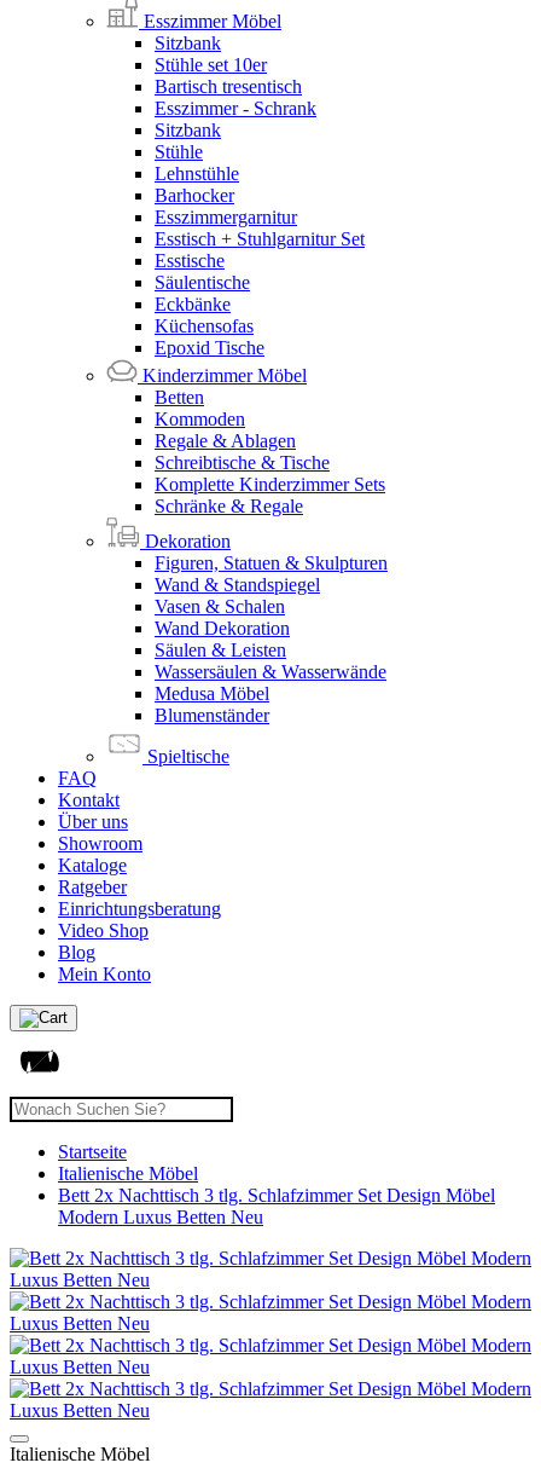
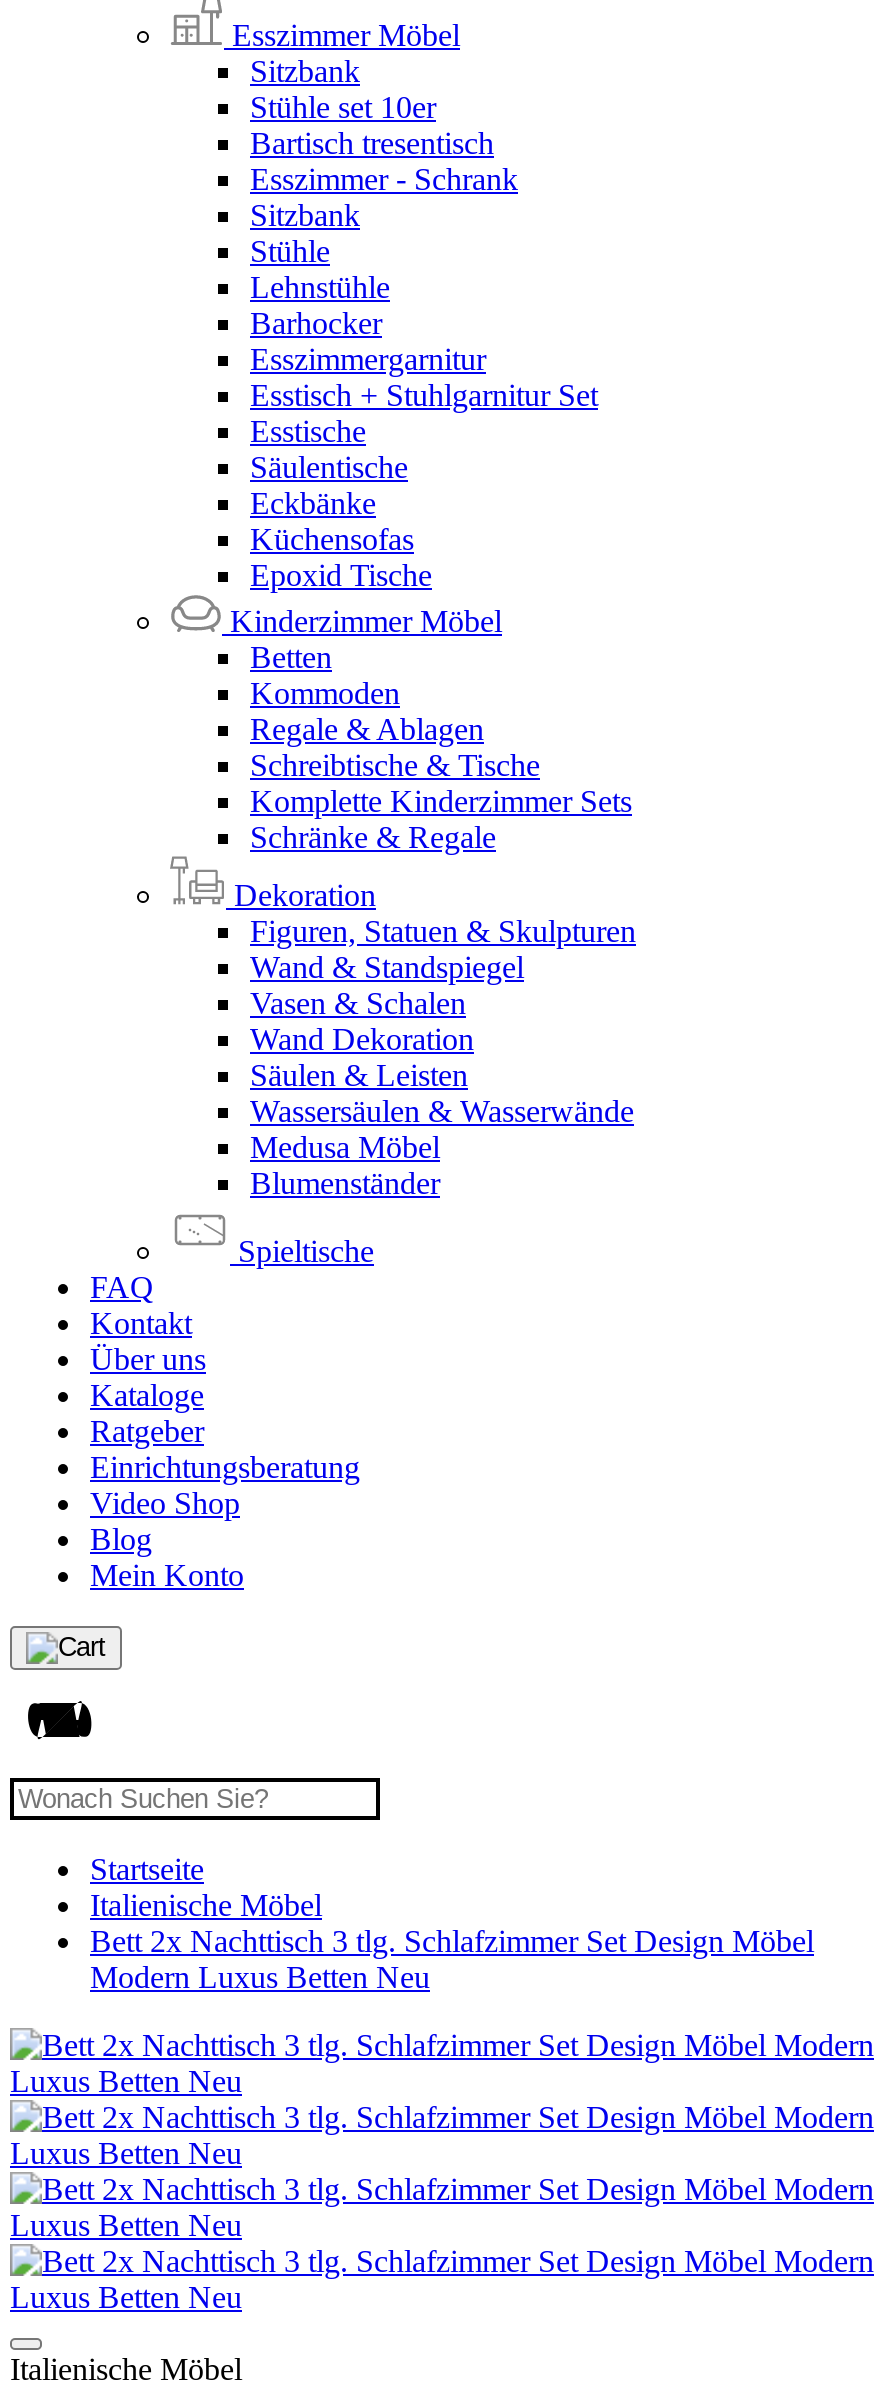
[58,833,142,854] Showroom -> none

